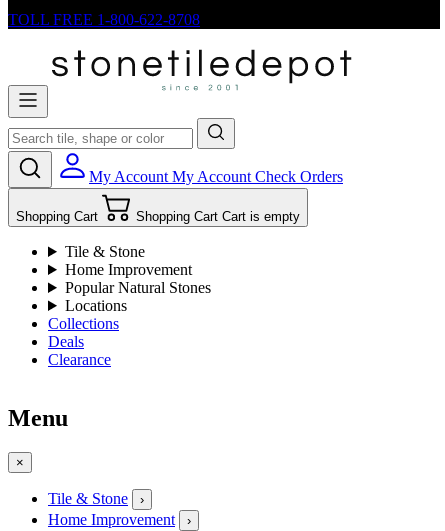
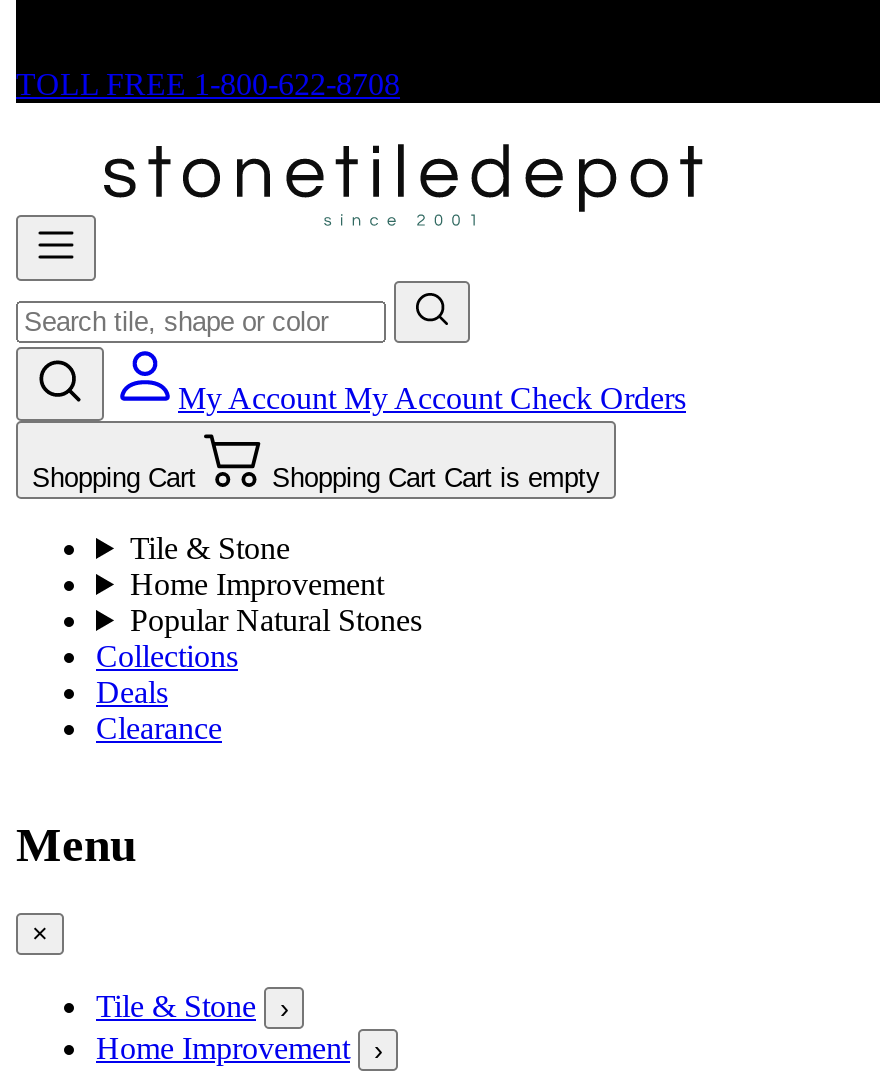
[65,297,127,314] Locations -> none

